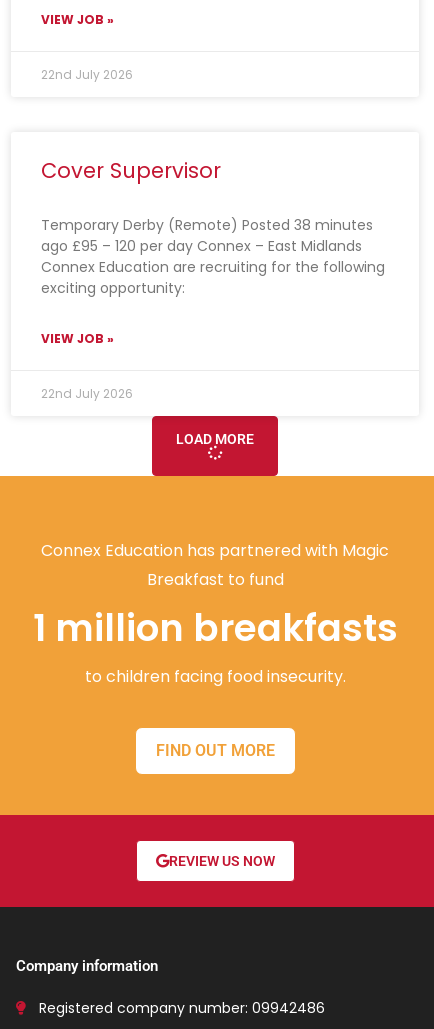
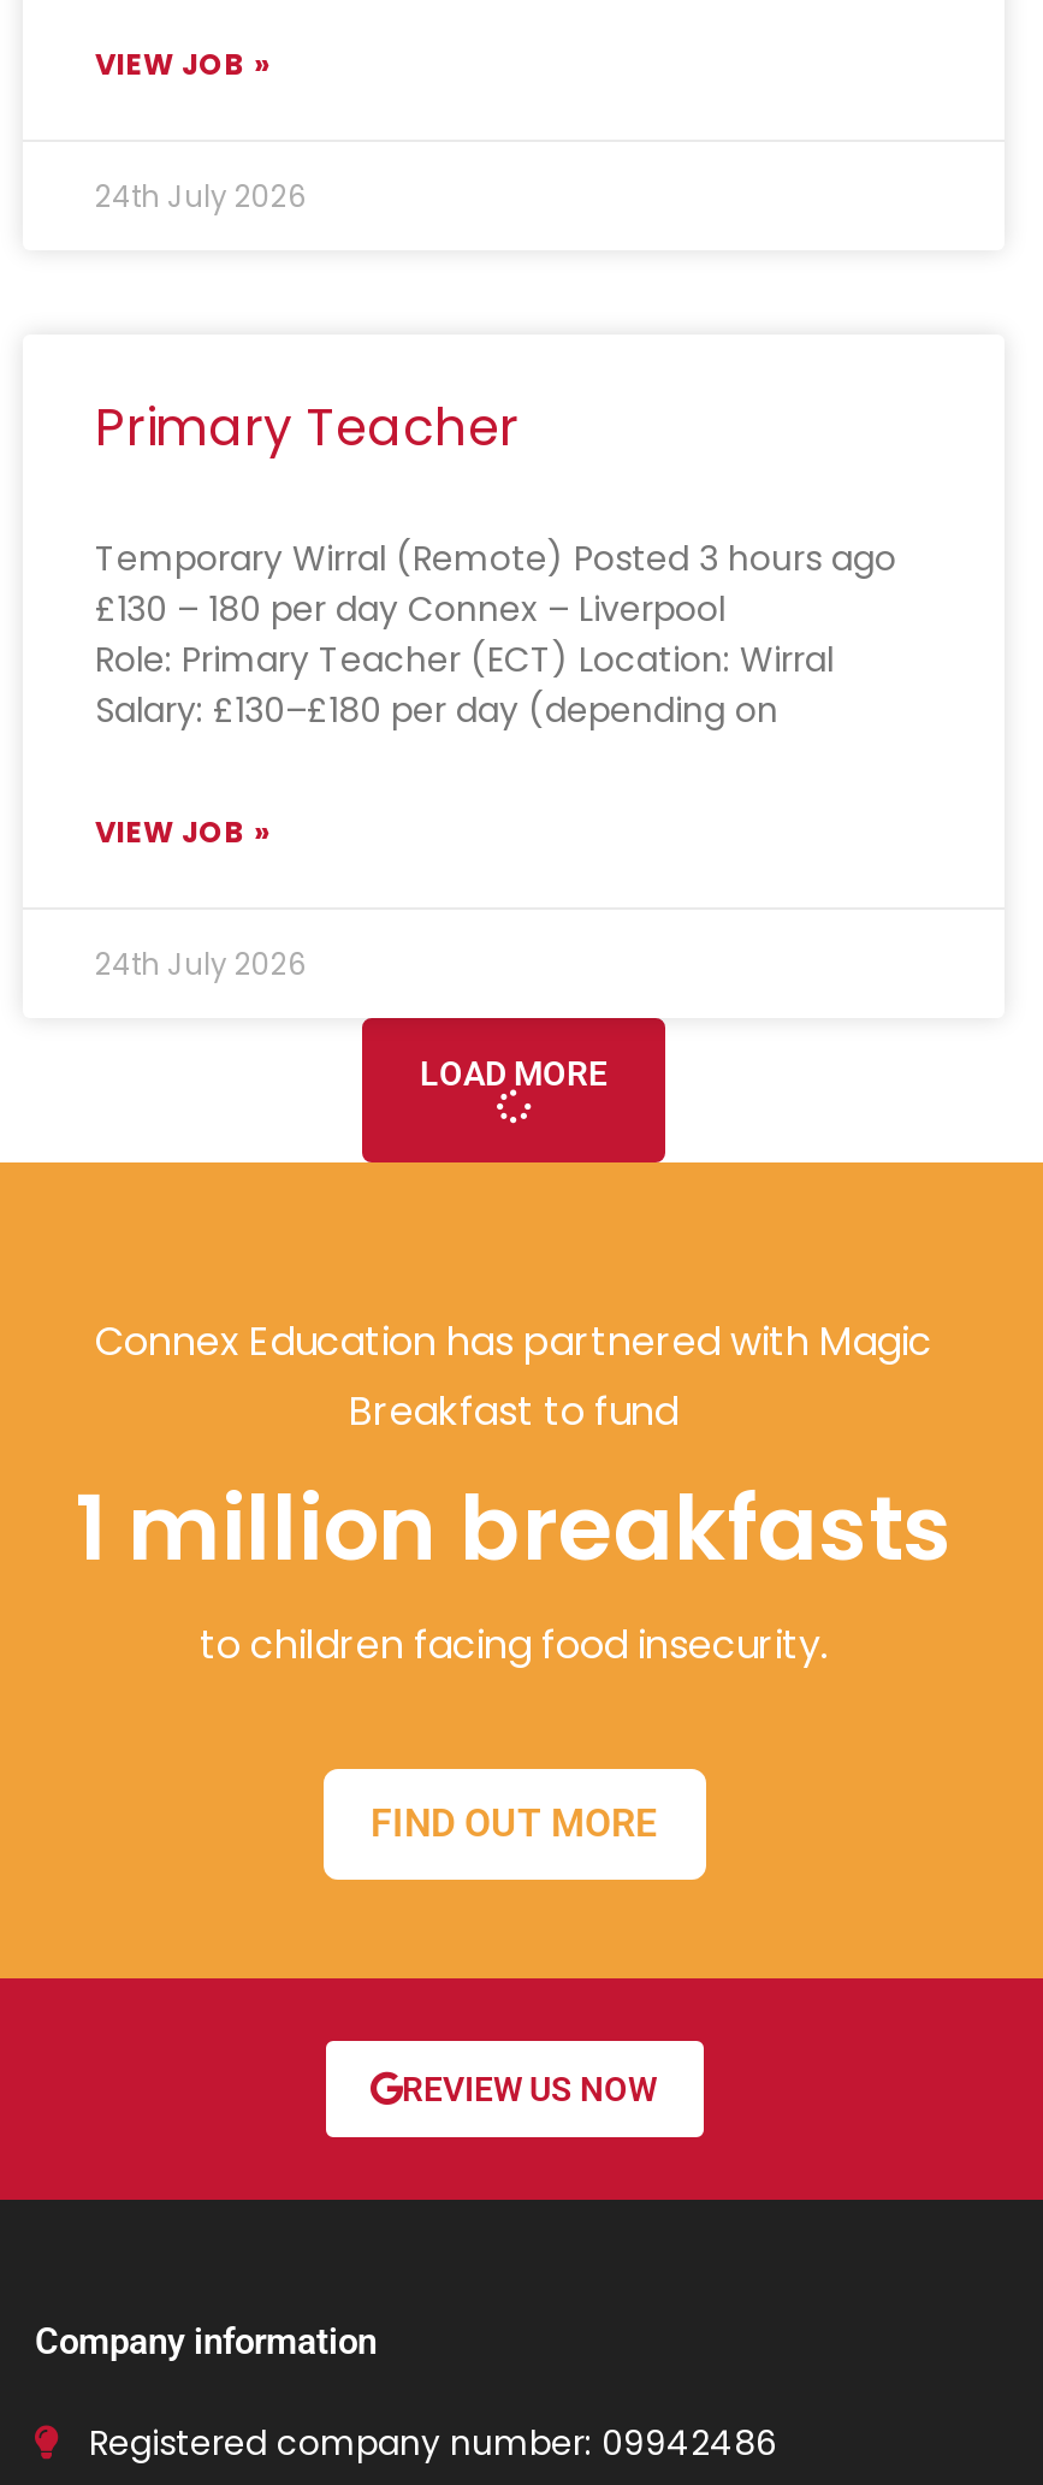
[41,66,133,83] 22nd July 2026 -> [95,175,307,216] 24th July 2026
[41,156,221,185] Cover Supervisor -> [95,392,518,462] Primary Teacher
[41,215,385,298] Temporary Derby (Remote) Posted 38 minutes | ago £95 – 120 per day Connex – East Midlands | Connex Education are recruiting for the following | exciting opportunity: -> [95,534,896,734] Temporary Wirral (Remote) Posted 3 hours ago | £130 – 180 per day Connex – Liverpool | Role: Primary Teacher (ECT) Location: Wirral | Salary: £130–£180 per day (depending on
[41,385,133,402] 22nd July 2026 -> [95,943,307,984] 24th July 2026

